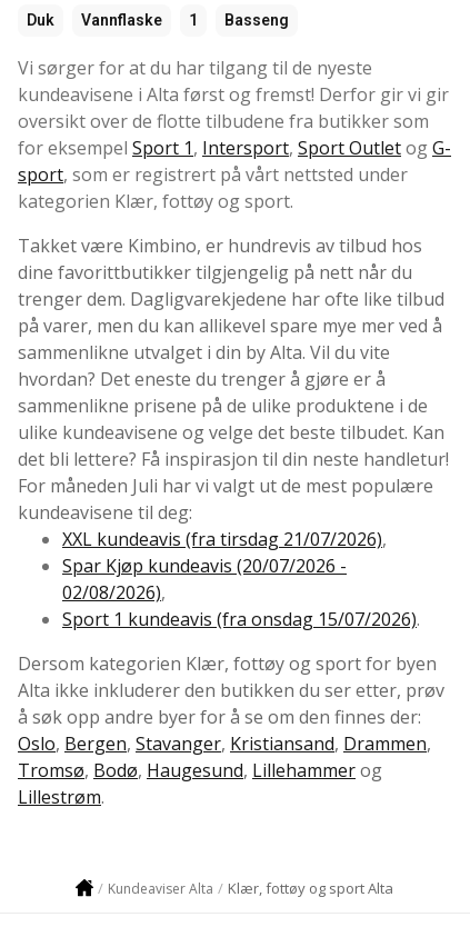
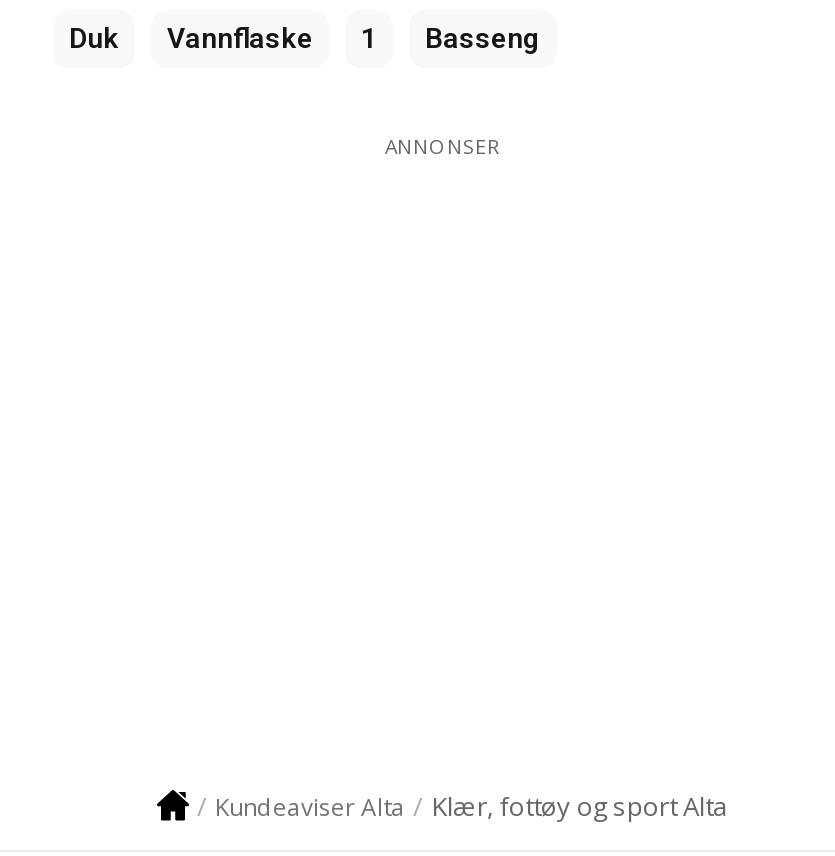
[18,56,451,810] Vi sørger for at du har tilgang til de nyeste | kundeavisene i Alta først og fremst! Derfor gir vi gir | oversikt over de flotte tilbudene fra butikker som | for eksempel Sport 1, Intersport, Sport Outlet og G- | sport, som er registrert på vårt nettsted under | kategorien Klær, fottøy og sport. | Takket være Kimbino, er hundrevis av tilbud hos | dine favorittbutikker tilgjengelig på nett når du | trenger dem. Dagligvarekjedene har ofte like tilbud | på varer, men du kan allikevel spare mye mer ved å | sammenlikne utvalget i din by Alta. Vil du vite | hvordan? Det eneste du trenger å gjøre er å | sammenlikne prisene på de ulike produktene i de | ulike kundeavisene og velge det beste tilbudet. Kan | det bli lettere? Få inspirasjon til din neste handletur! | For måneden Juli har vi valgt ut de mest populære | kundeavisene til deg: | XXL kundeavis (fra tirsdag 21/07/2026), | Spar Kjøp kundeavis (20/07/2026 - | 02/08/2026), | Sport 1 kundeavis (fra onsdag 15/07/2026). | Dersom kategorien Klær, fottøy og sport for byen | Alta ikke inkluderer den butikken du ser etter, prøv | å søk opp andre byer for å se om den finnes der: | Oslo, Bergen, Stavanger, Kristiansand, Drammen, | Tromsø, Bodø, Haugesund, Lillehammer og | Lillestrøm. -> [385,133,501,161] ANNONSER

